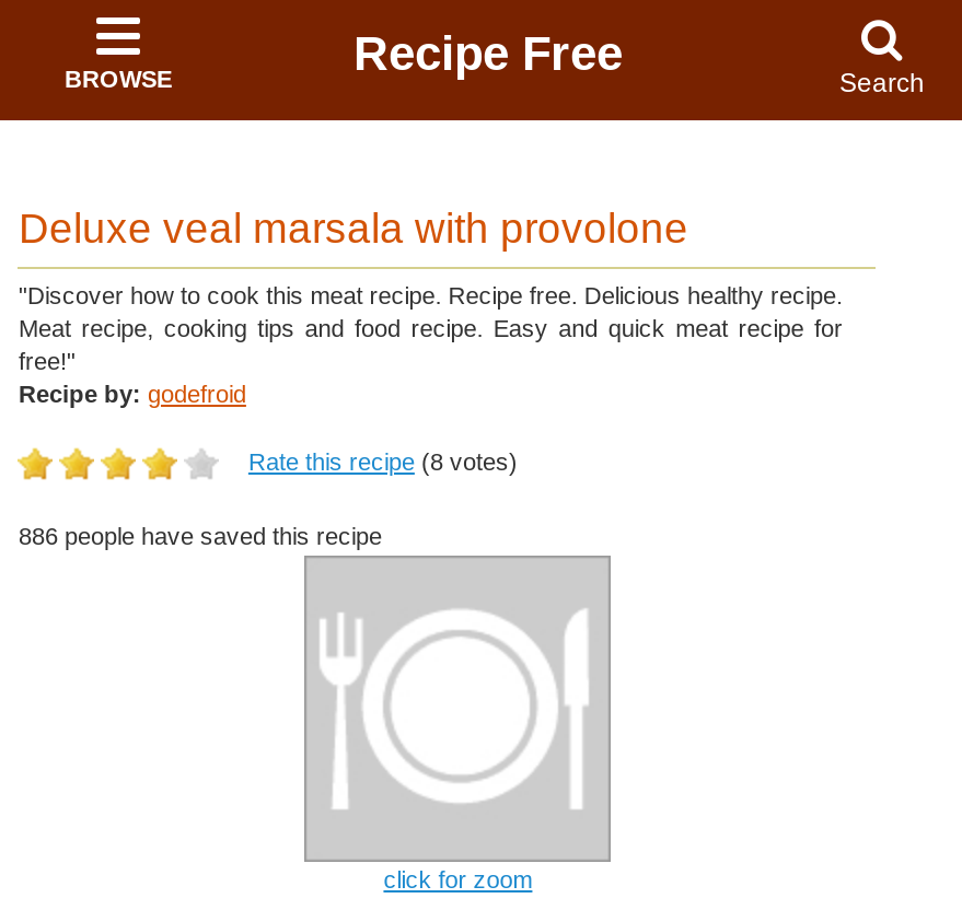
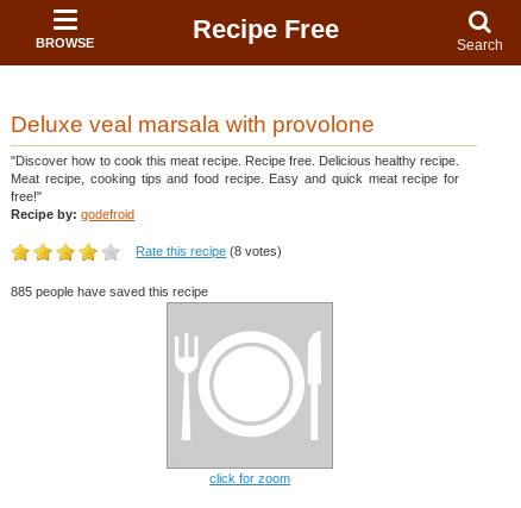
[18,523,382,549] 886 people have saved this recipe -> [11,284,209,299] 885 people have saved this recipe

